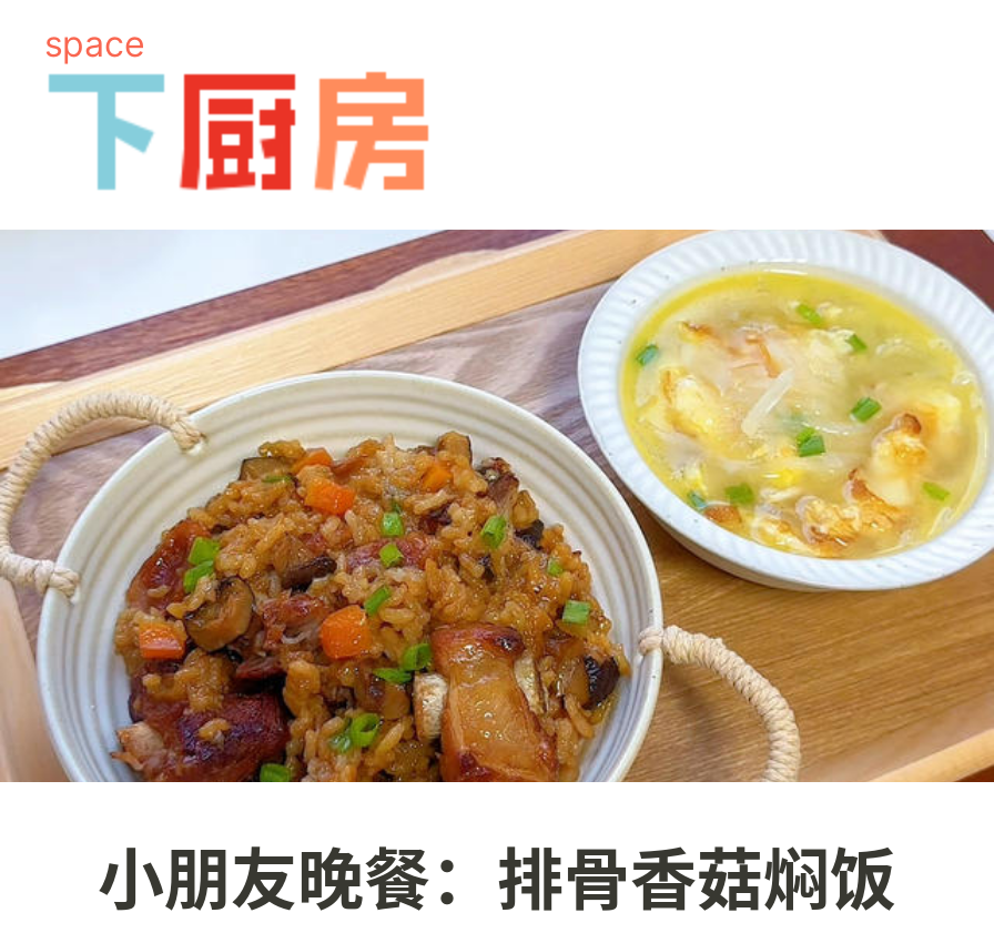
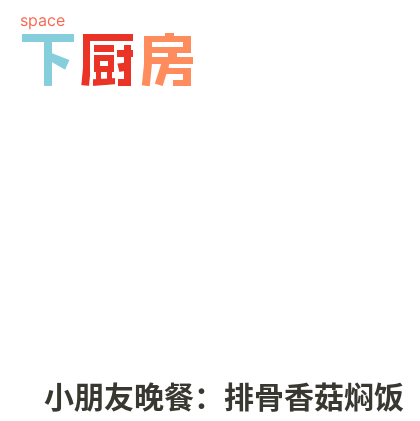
[7,227,987,784] [image] -> none

